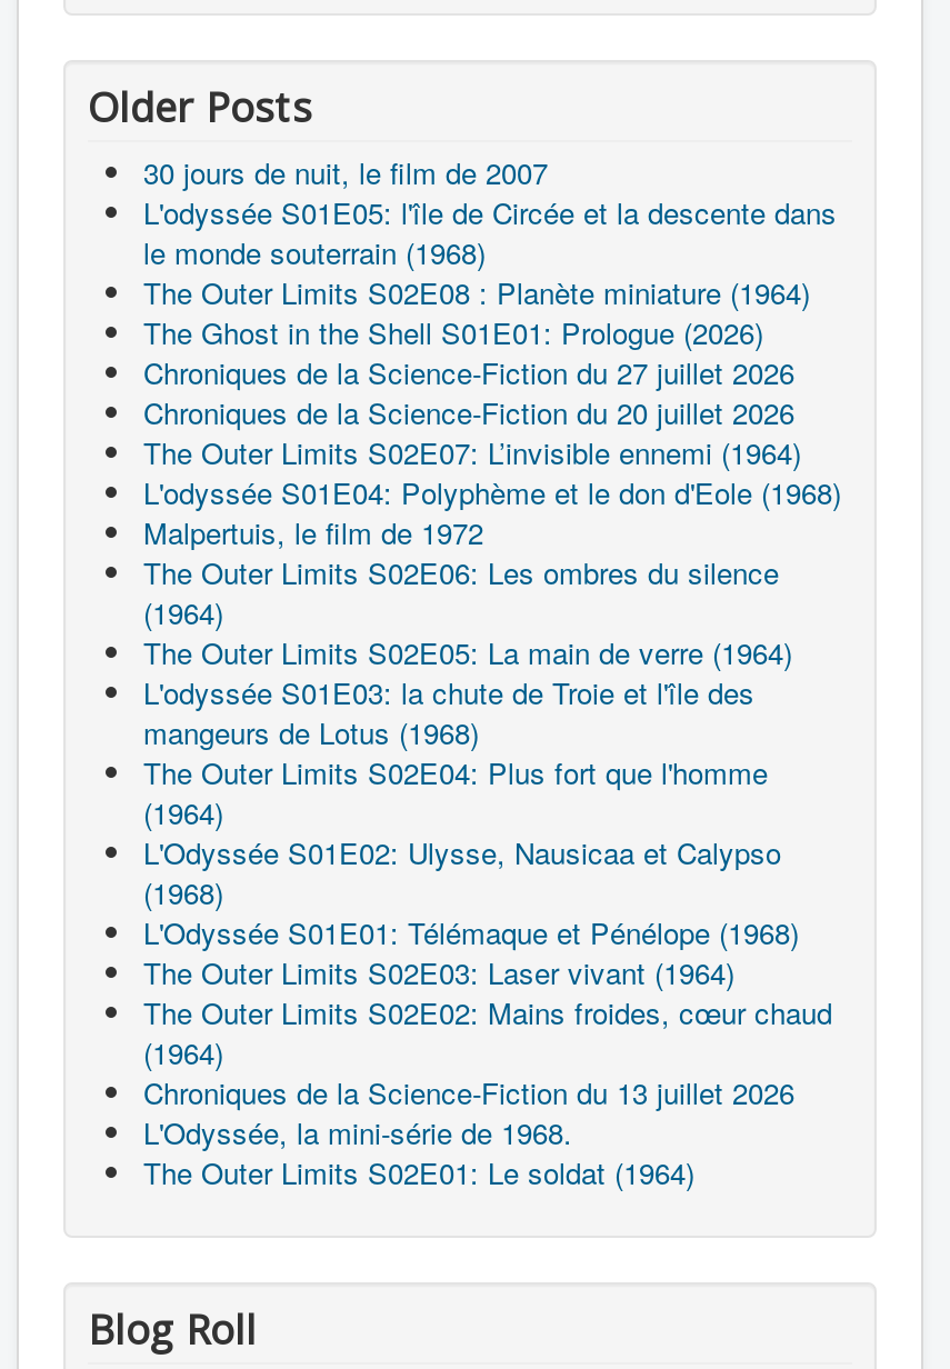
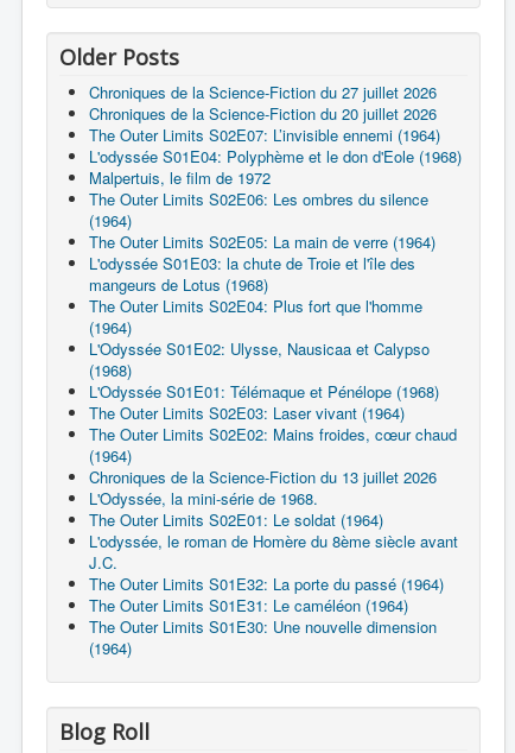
[143,152,837,354] 30 jours de nuit, le film de 2007 | L'odyssée S01E05: l'île de Circée et la descente dans | le monde souterrain (1968) | The Outer Limits S02E08 : Planète miniature (1964) | The Ghost in the Shell S01E01: Prologue (2026) -> none
moved [143,352,841,1194] -> [89,81,462,531]: Chroniques de la Science-Fiction du 27 juillet 2026 | Chroniques de la Science-Fiction du 20 juillet 2026 | The Outer Limits S02E07: L’invisible ennemi (1964) | ... | L'Odyssée, la mini-série de 1968. | The Outer Limits S02E01: Le soldat (1964)
none -> [89,530,458,659] L'odyssée, le roman de Homère du 8ème siècle avant | J.C. | The Outer Limits S01E32: La porte du passé (1964) | The Outer Limits S01E31: Le caméléon (1964) | The Outer Limits S01E30: Une nouvelle dimension | (1964)

